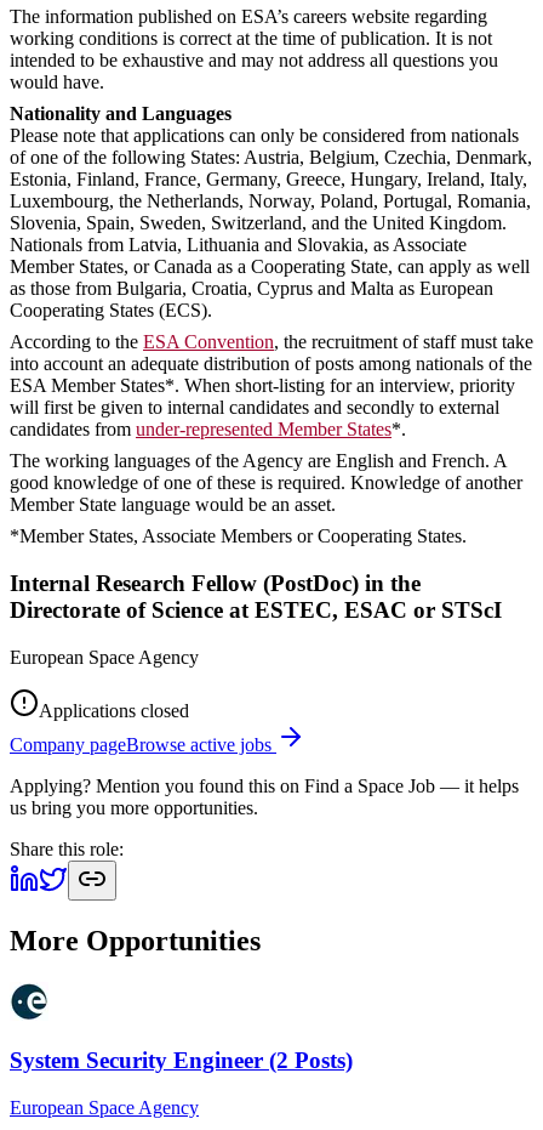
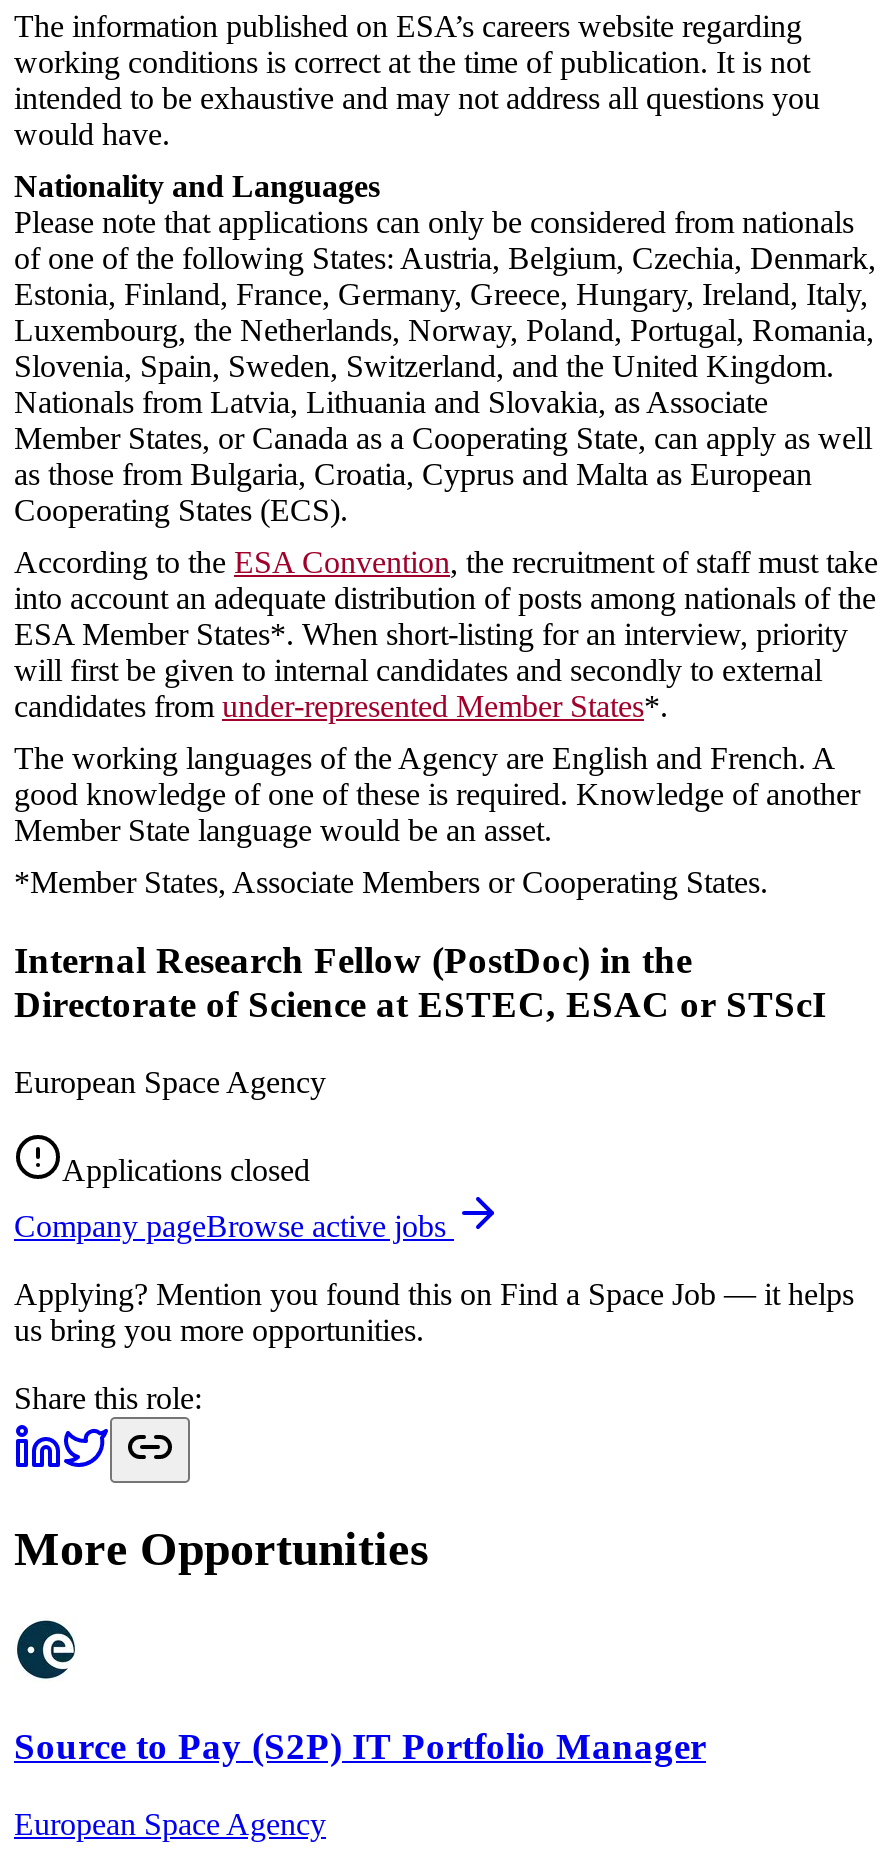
[10,1048,353,1073] System Security Engineer (2 Posts) -> [14,1726,706,1768] Source to Pay (S2P) IT Portfolio Manager

